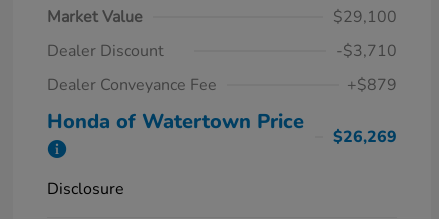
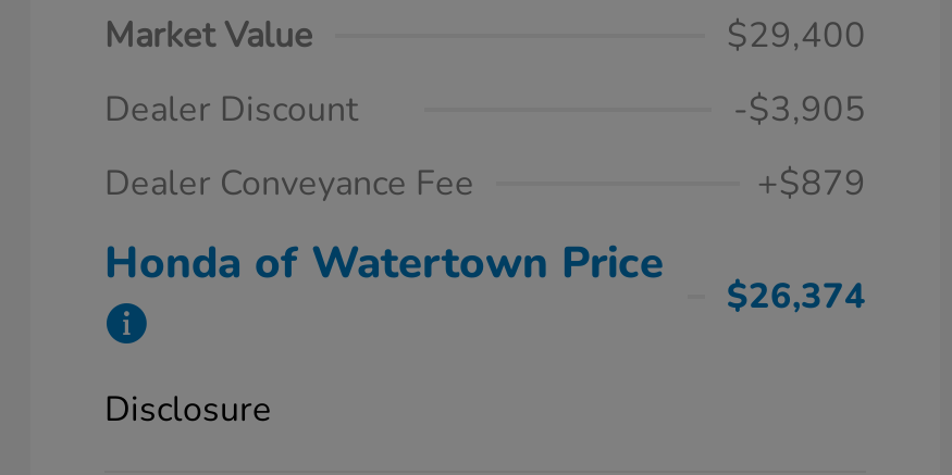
[333,6,397,28] $29,100 -> [727,12,866,59] $29,400
[336,40,397,62] -$3,710 -> [733,85,866,133] -$3,905
[333,126,397,148] $26,269 -> [727,272,866,320] $26,374

